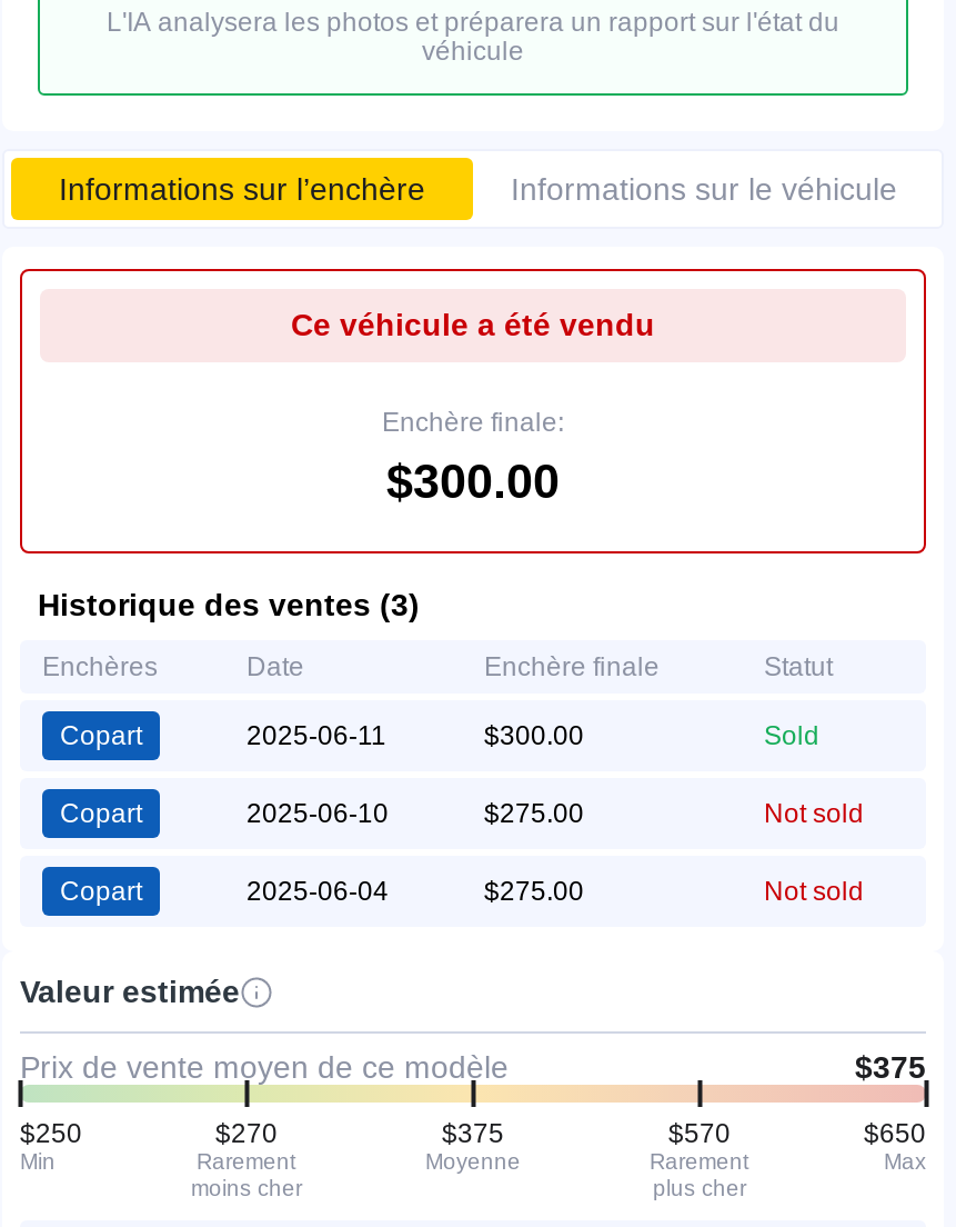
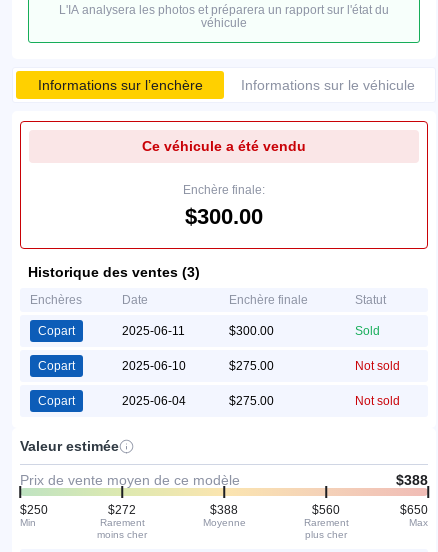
[855,1049,926,1084] $375 -> [396,472,428,488] $388
[215,1118,278,1149] $270 -> [108,503,136,517] $272
[442,1118,504,1149] $375 -> [210,503,238,517] $388
[668,1118,731,1149] $570 -> [312,503,340,517] $560

